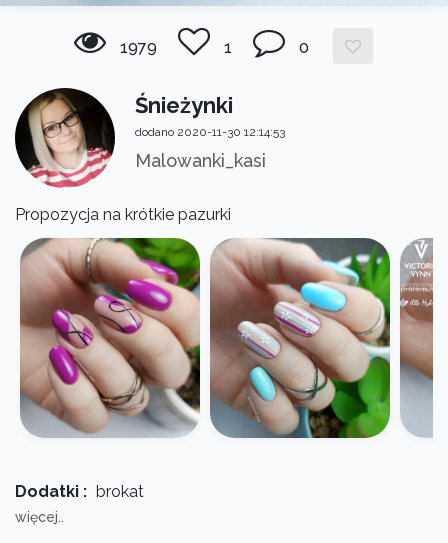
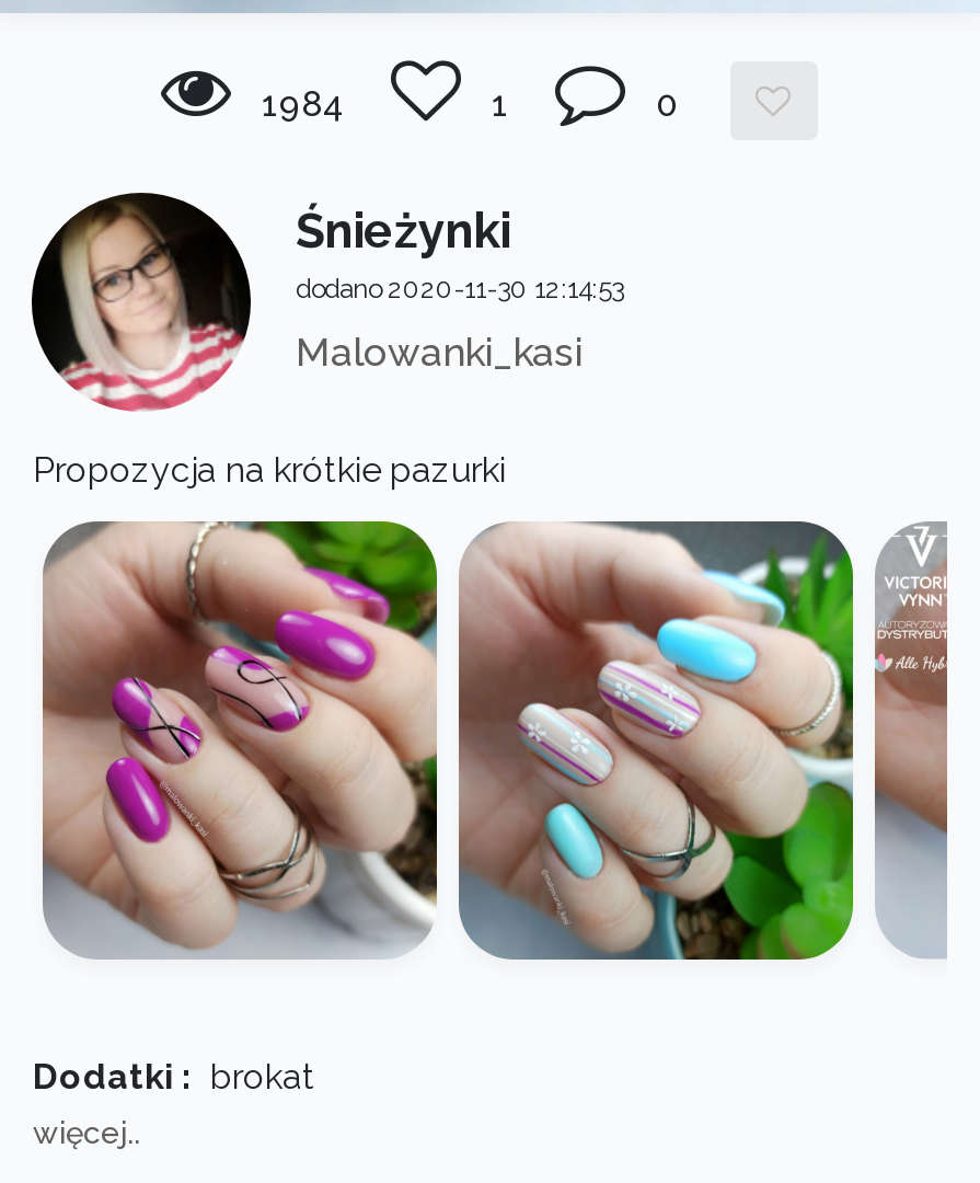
[120,38,157,57] 1979 -> [262,83,345,125] 1984

